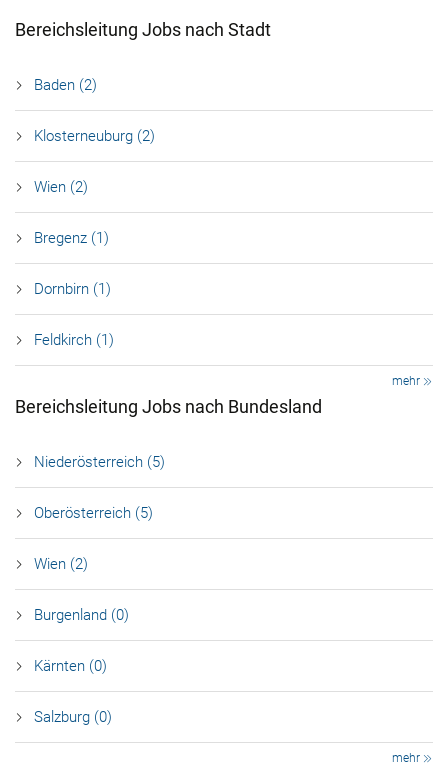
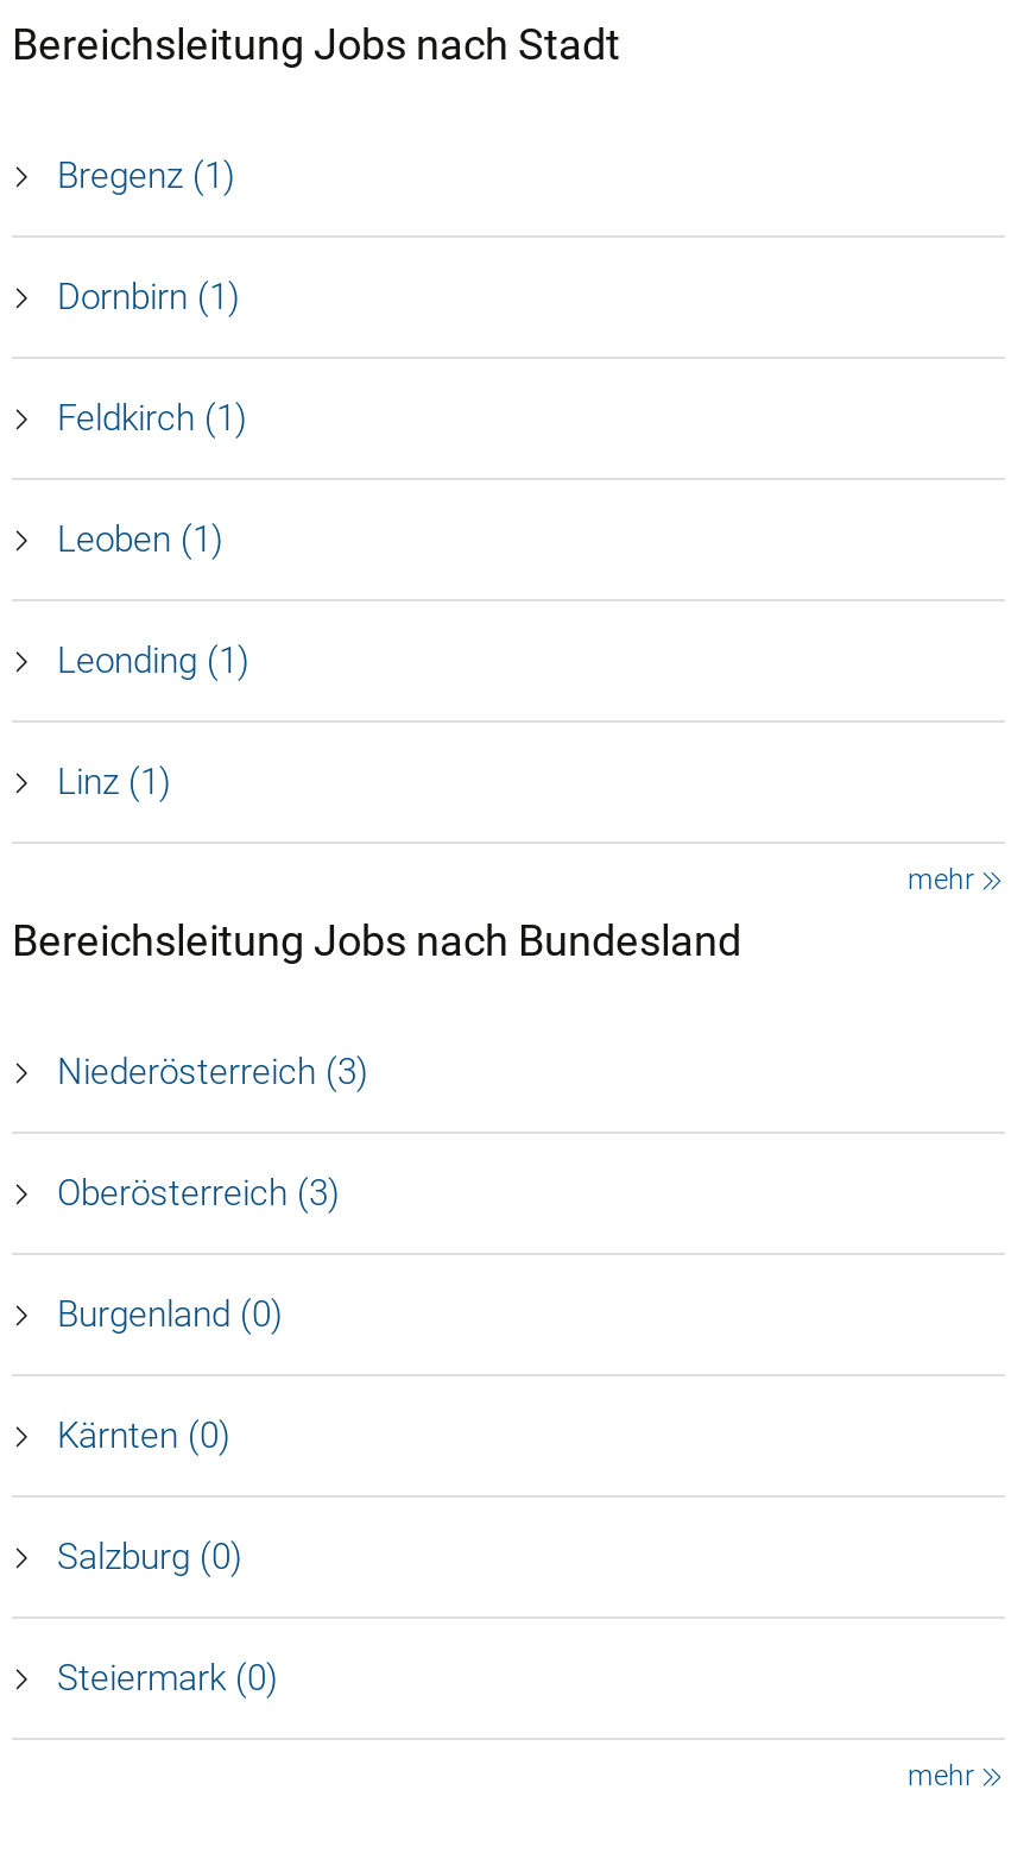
[34,76,155,196] Baden (2) | Klosterneuburg (2) | Wien (2) -> none
moved [34,229,114,349] -> [57,155,247,440]: Bregenz (1) | Dornbirn (1) | Feldkirch (1)
none -> [57,518,249,803] Leoben (1) | Leonding (1) | Linz (1)
[34,453,165,573] Niederösterreich (5) | Oberösterreich (5) | Wien (2) -> [57,1051,368,1215] Niederösterreich (3) | Oberösterreich (3)
moved [34,606,129,726] -> [57,1293,283,1578]: Burgenland (0) | Kärnten (0) | Salzburg (0)
none -> [57,1657,278,1700] Steiermark (0)

